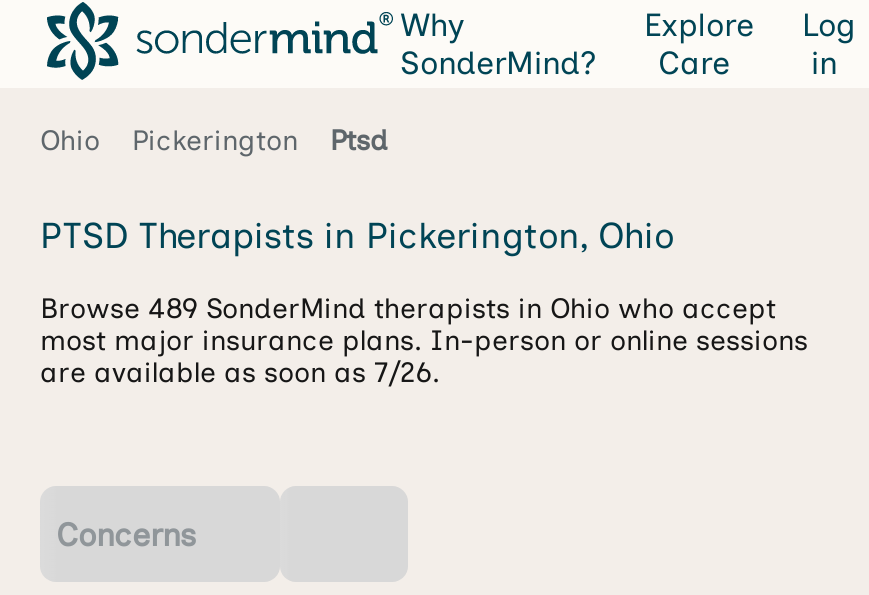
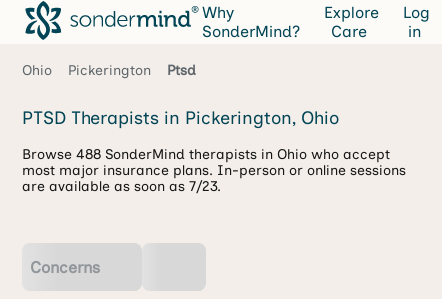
[40,292,776,326] Browse 489 SonderMind therapists in Ohio who accept -> [22,146,390,163] Browse 488 SonderMind therapists in Ohio who accept
[40,356,440,390] are available as soon as 7/26. -> [22,178,221,195] are available as soon as 7/23.

